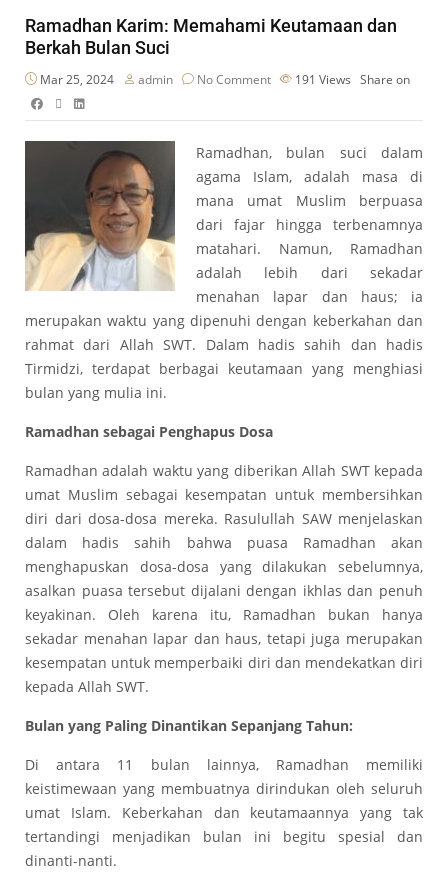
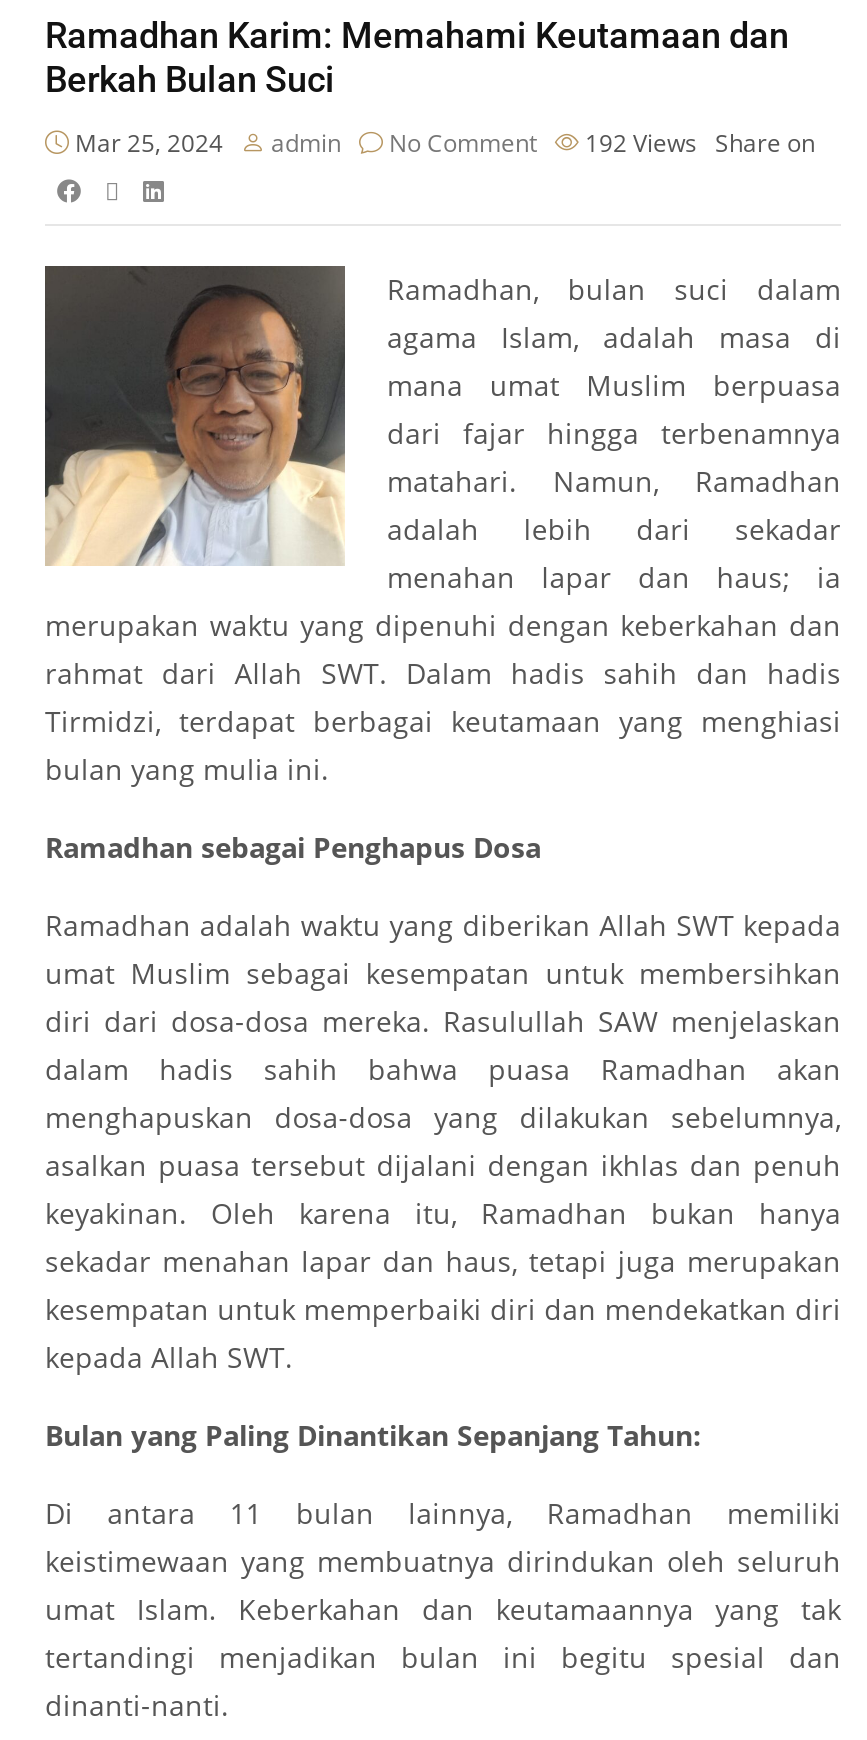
[292,71,410,88] 191 Views Share on -> [579,125,815,159] 192 Views Share on

